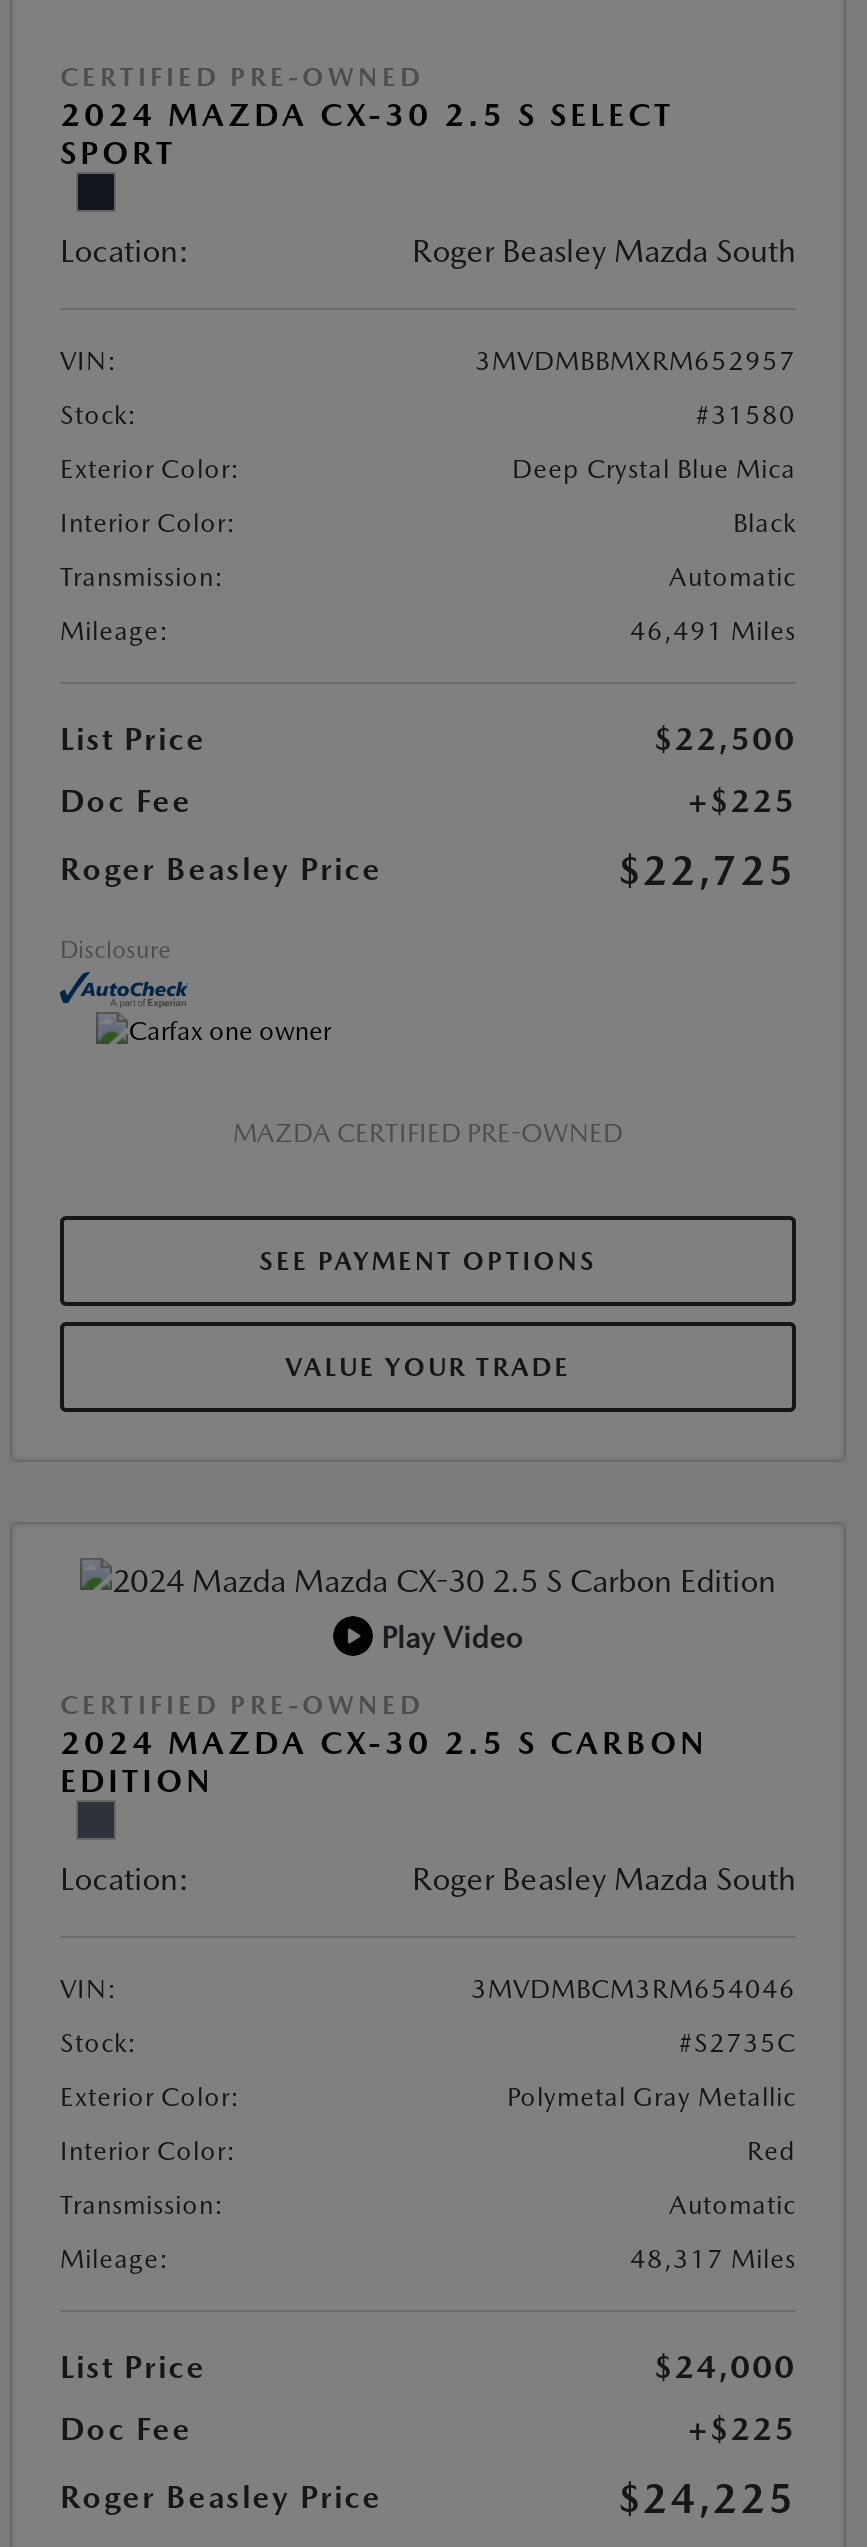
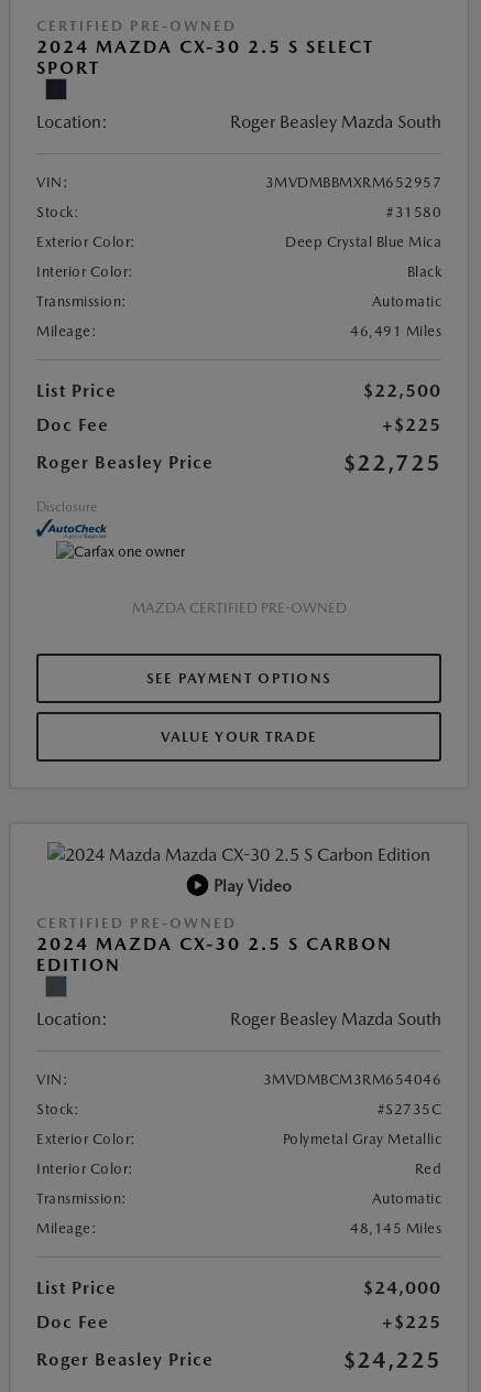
[630,2244,796,2274] 48,317 Miles -> [350,1220,441,1237] 48,145 Miles

